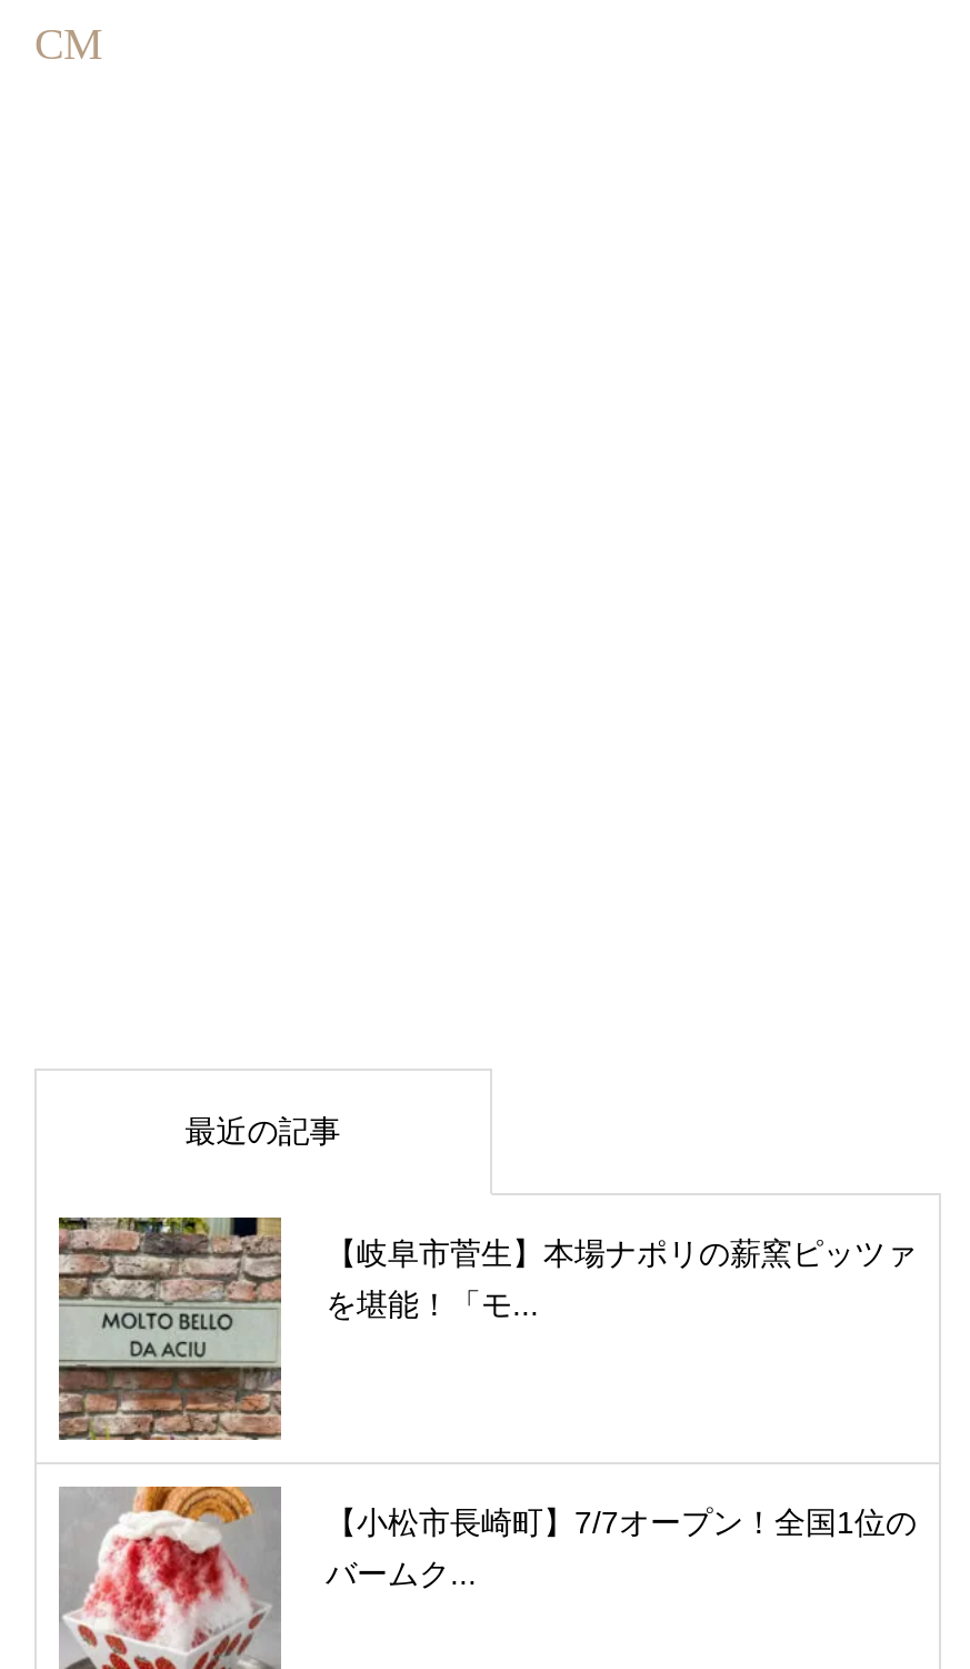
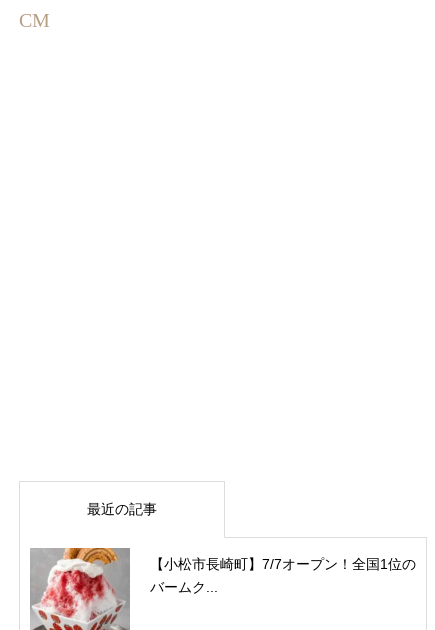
[59,1215,917,1442] [image] | 【岐阜市菅生】本場ナポリの薪窯ピッツァ | を堪能！「モ... -> none

